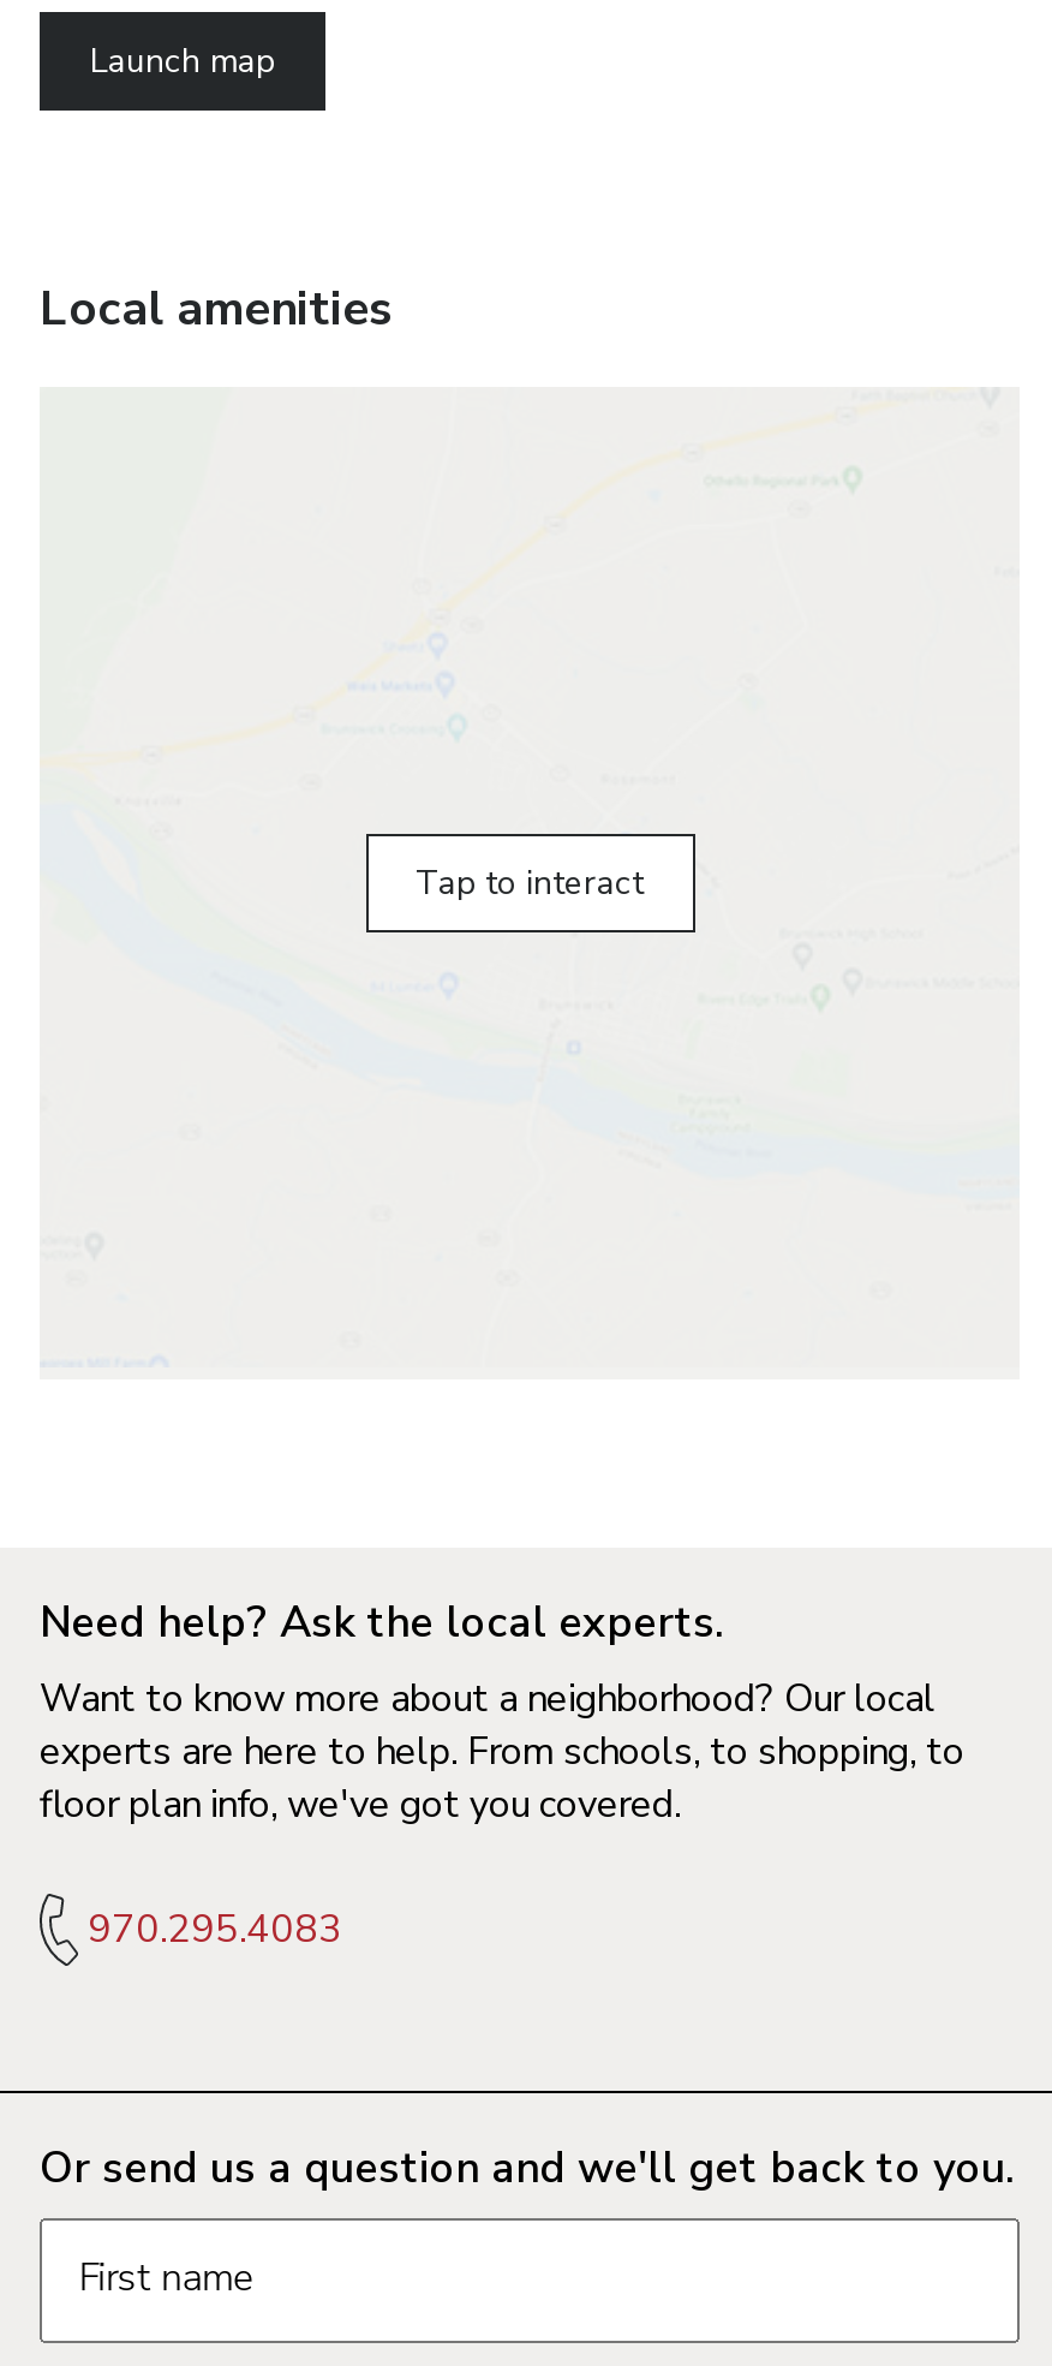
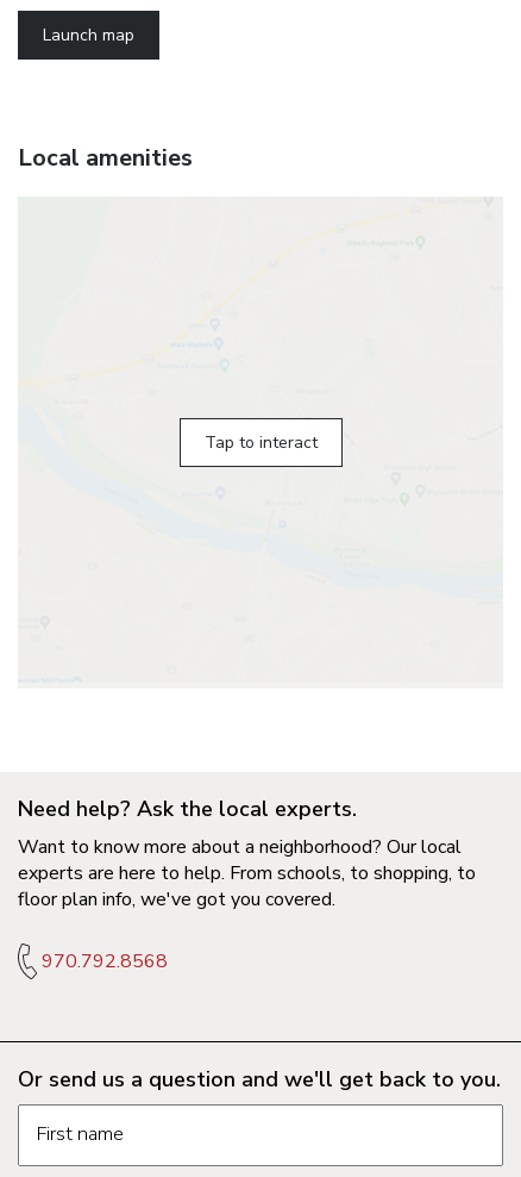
[88,1903,342,1956] 970.295.4083 -> [42,948,168,974] 970.792.8568

